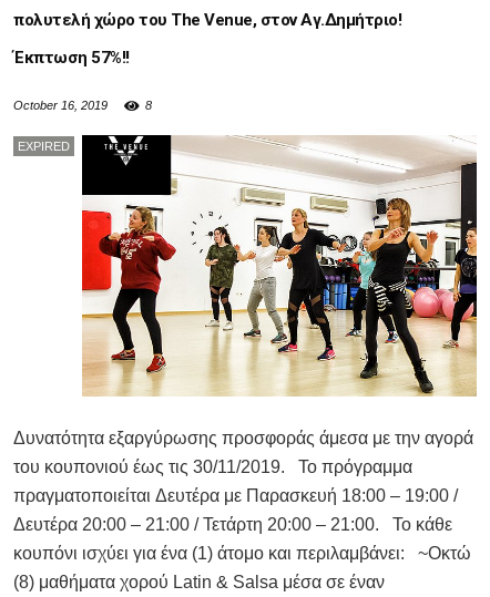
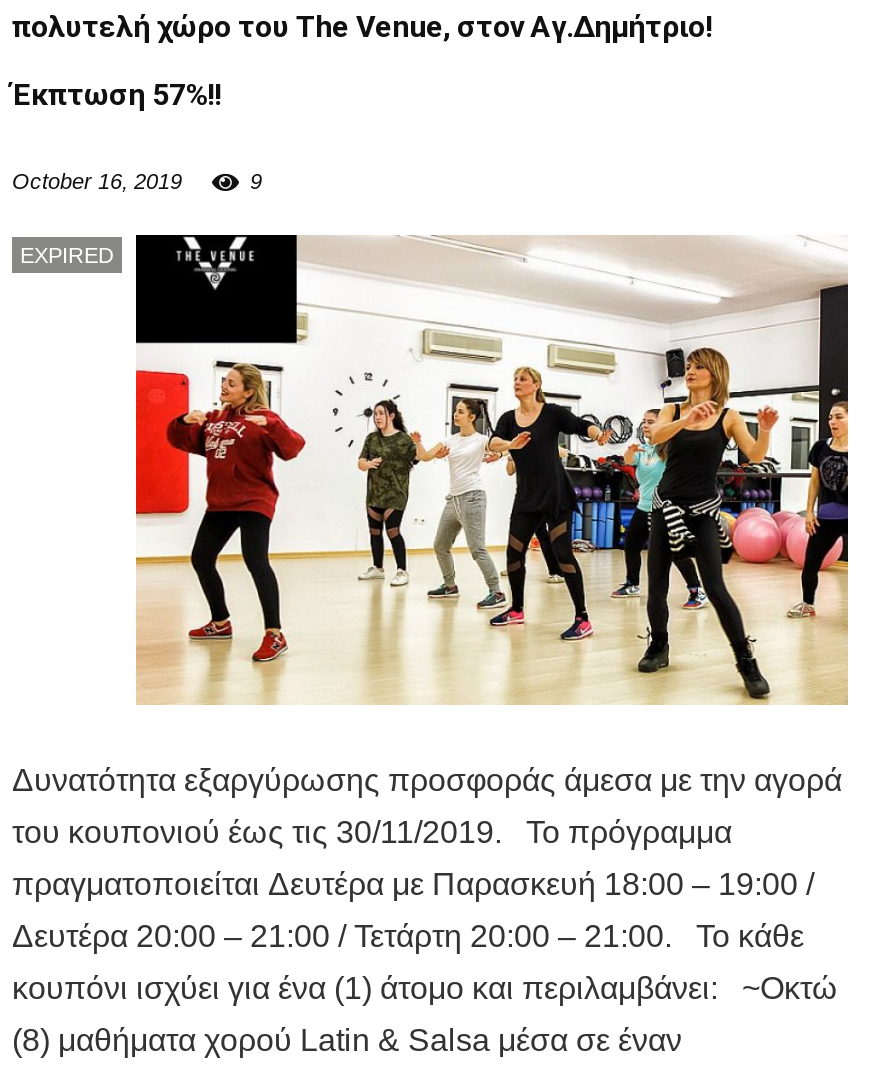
[145,99,152,112] 8 -> [250,169,262,193] 9

